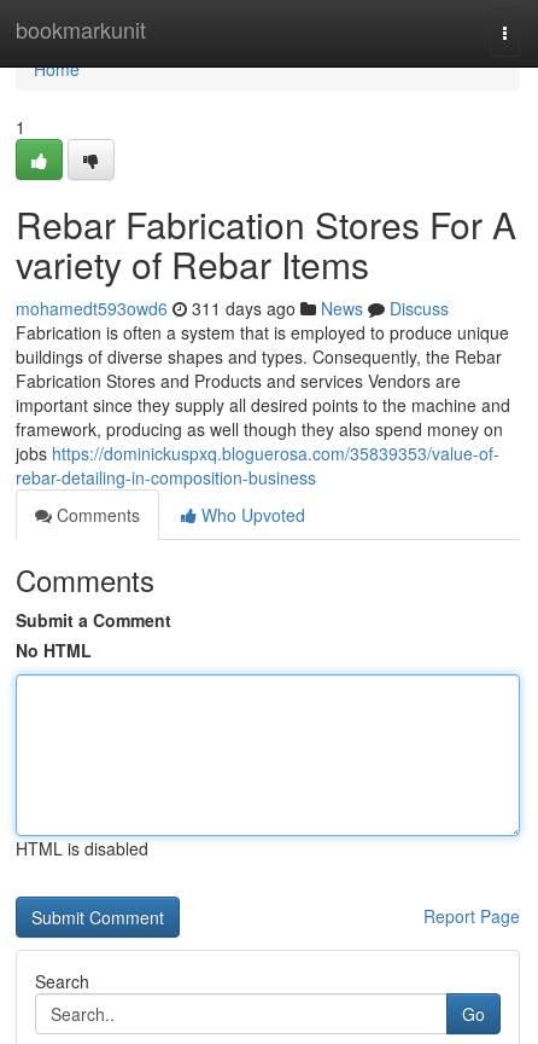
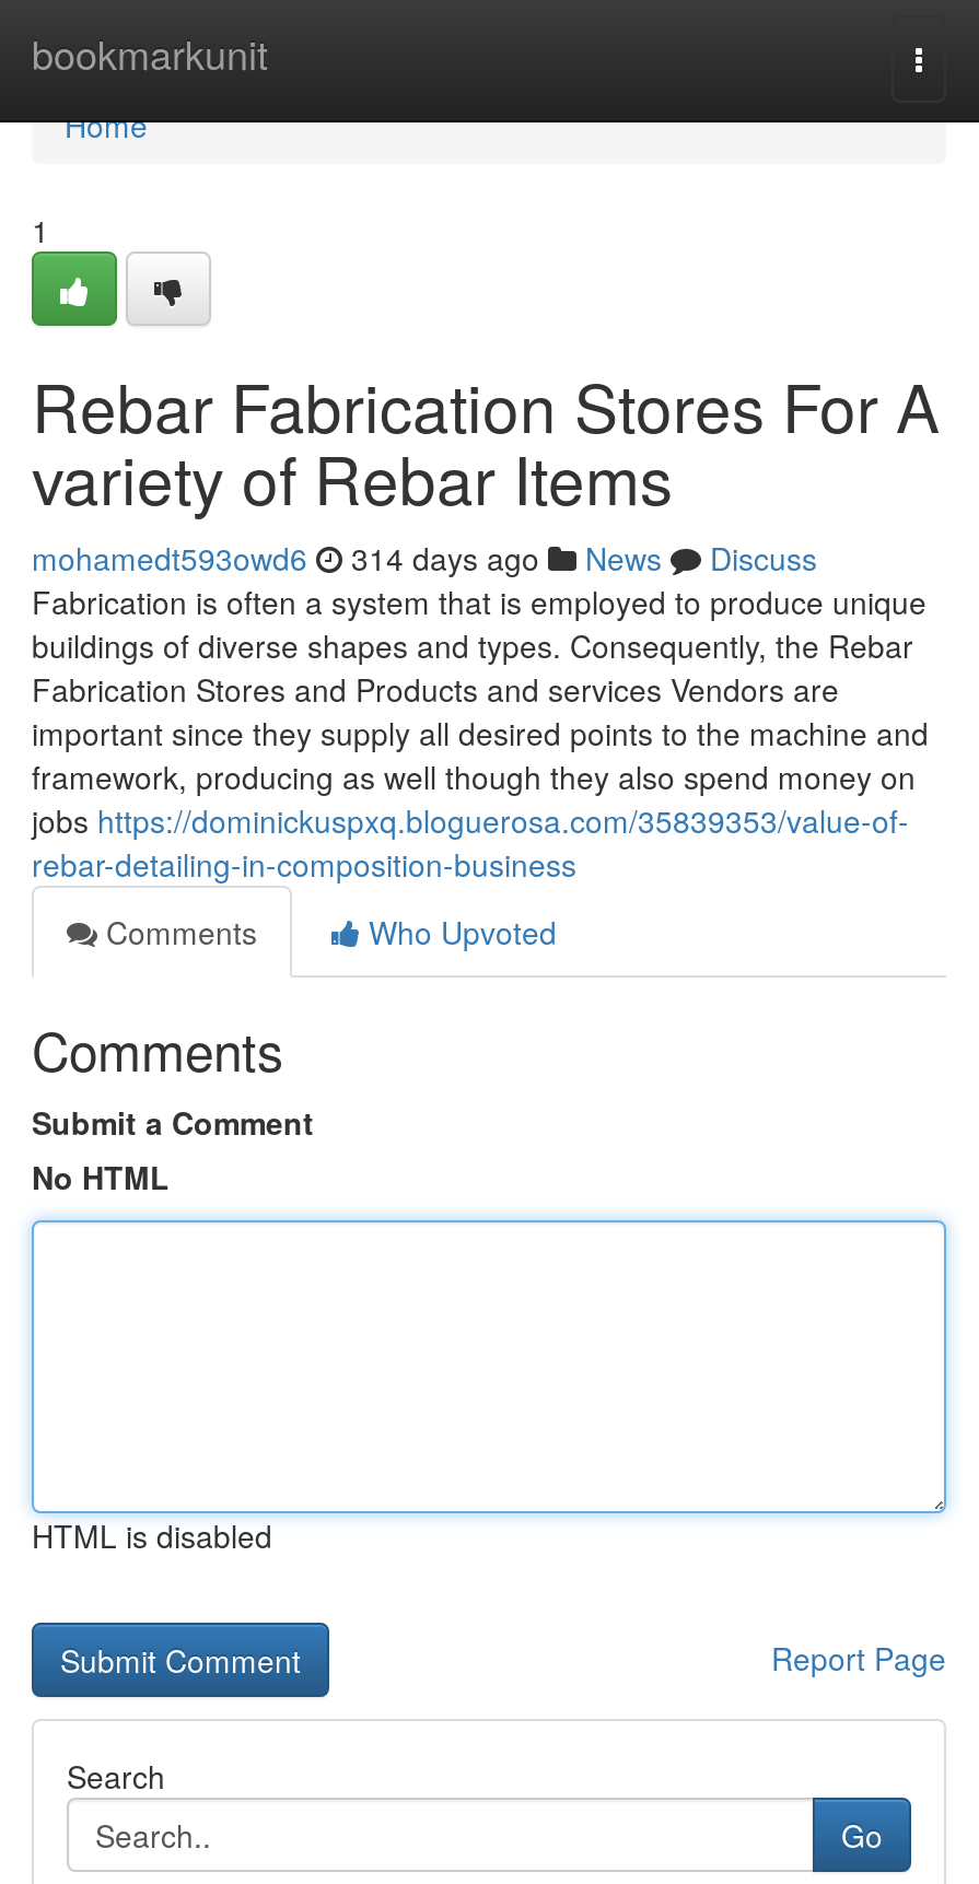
[16,296,449,320] mohamedt593owd6 311 days ago News Discuss -> [32,536,817,580] mohamedt593owd6 314 days ago News Discuss

